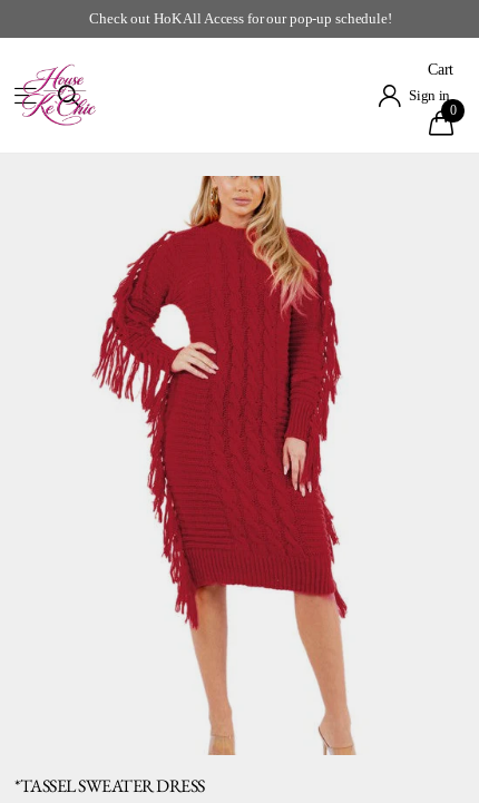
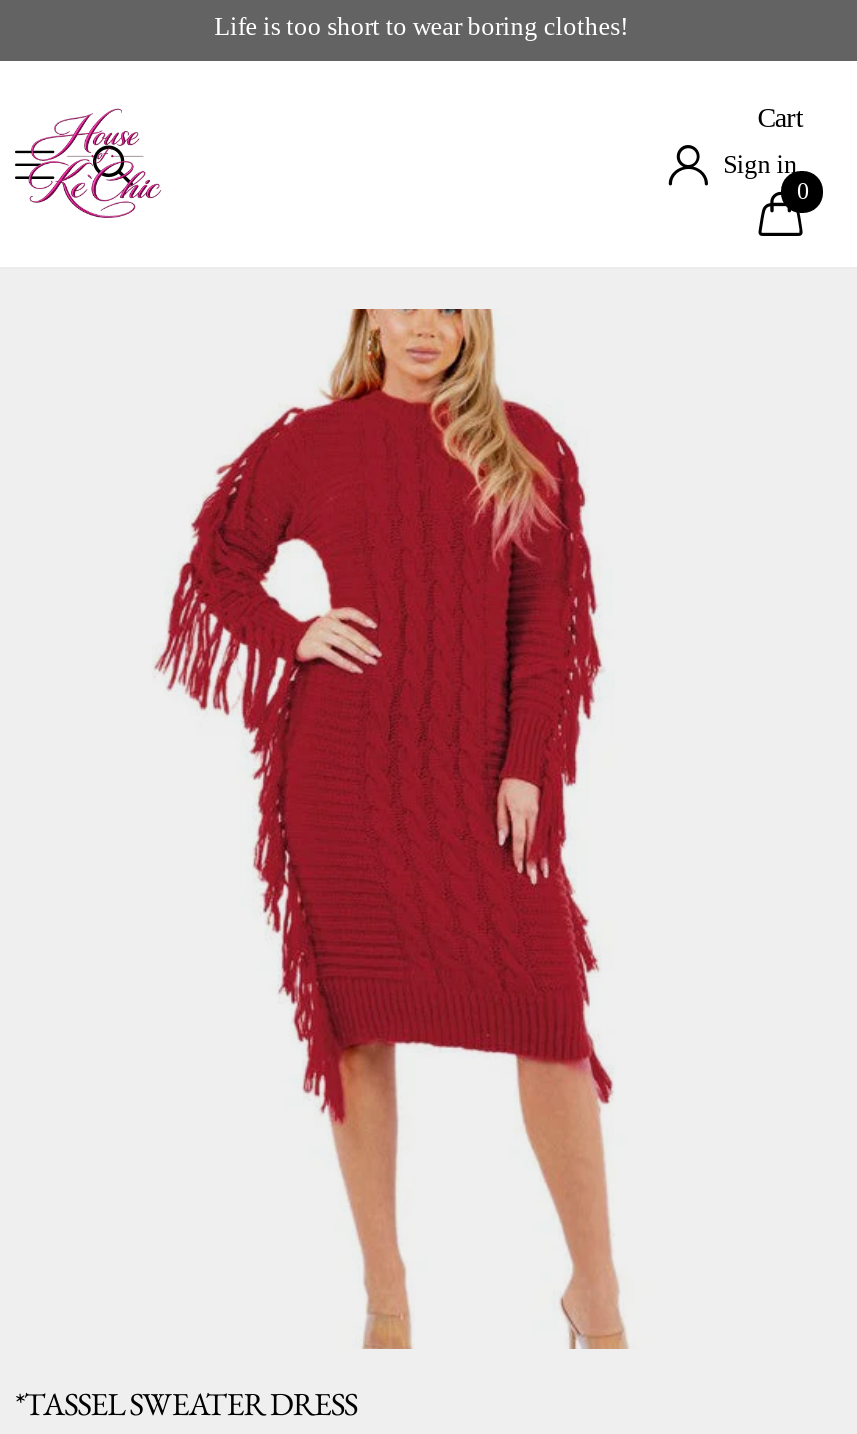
[89,10,392,27] Check out HoK All Access for our pop-up schedule! -> [214,11,628,41] Life is too short to wear boring clothes!

